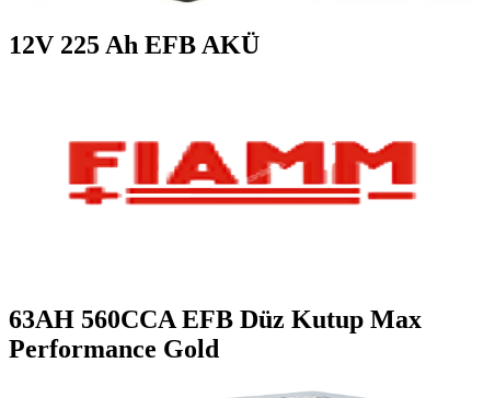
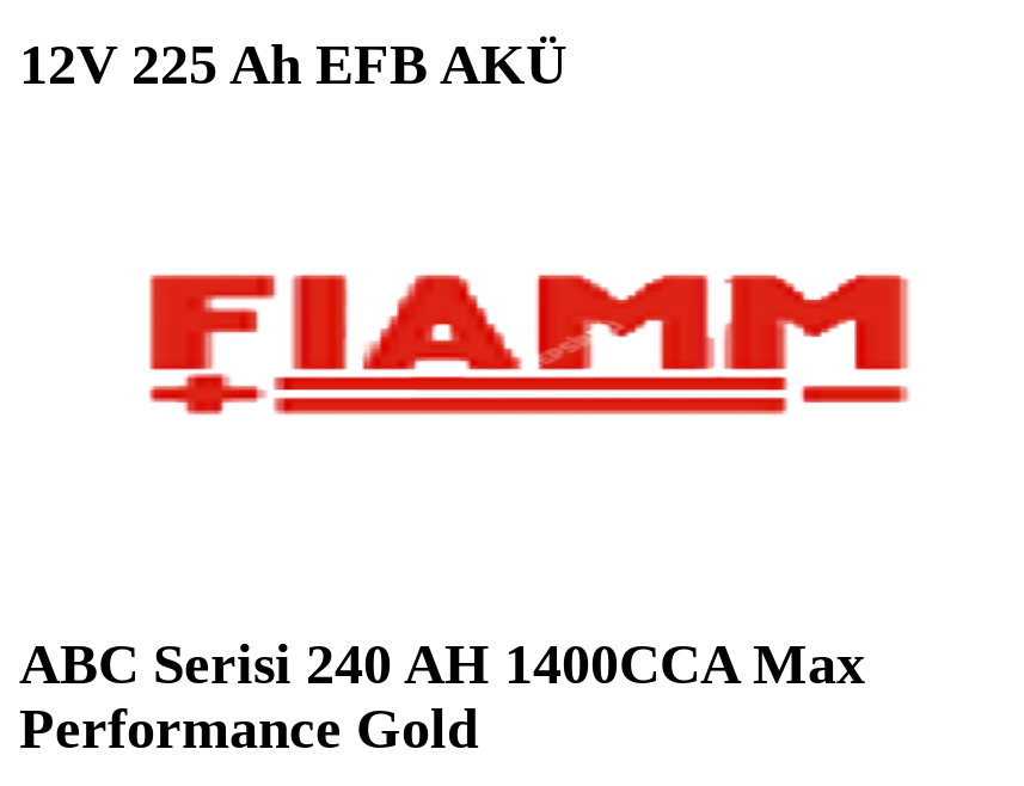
[9,305,422,334] 63AH 560CCA EFB Düz Kutup Max -> [19,634,865,696] ABC Serisi 240 AH 1400CCA Max

